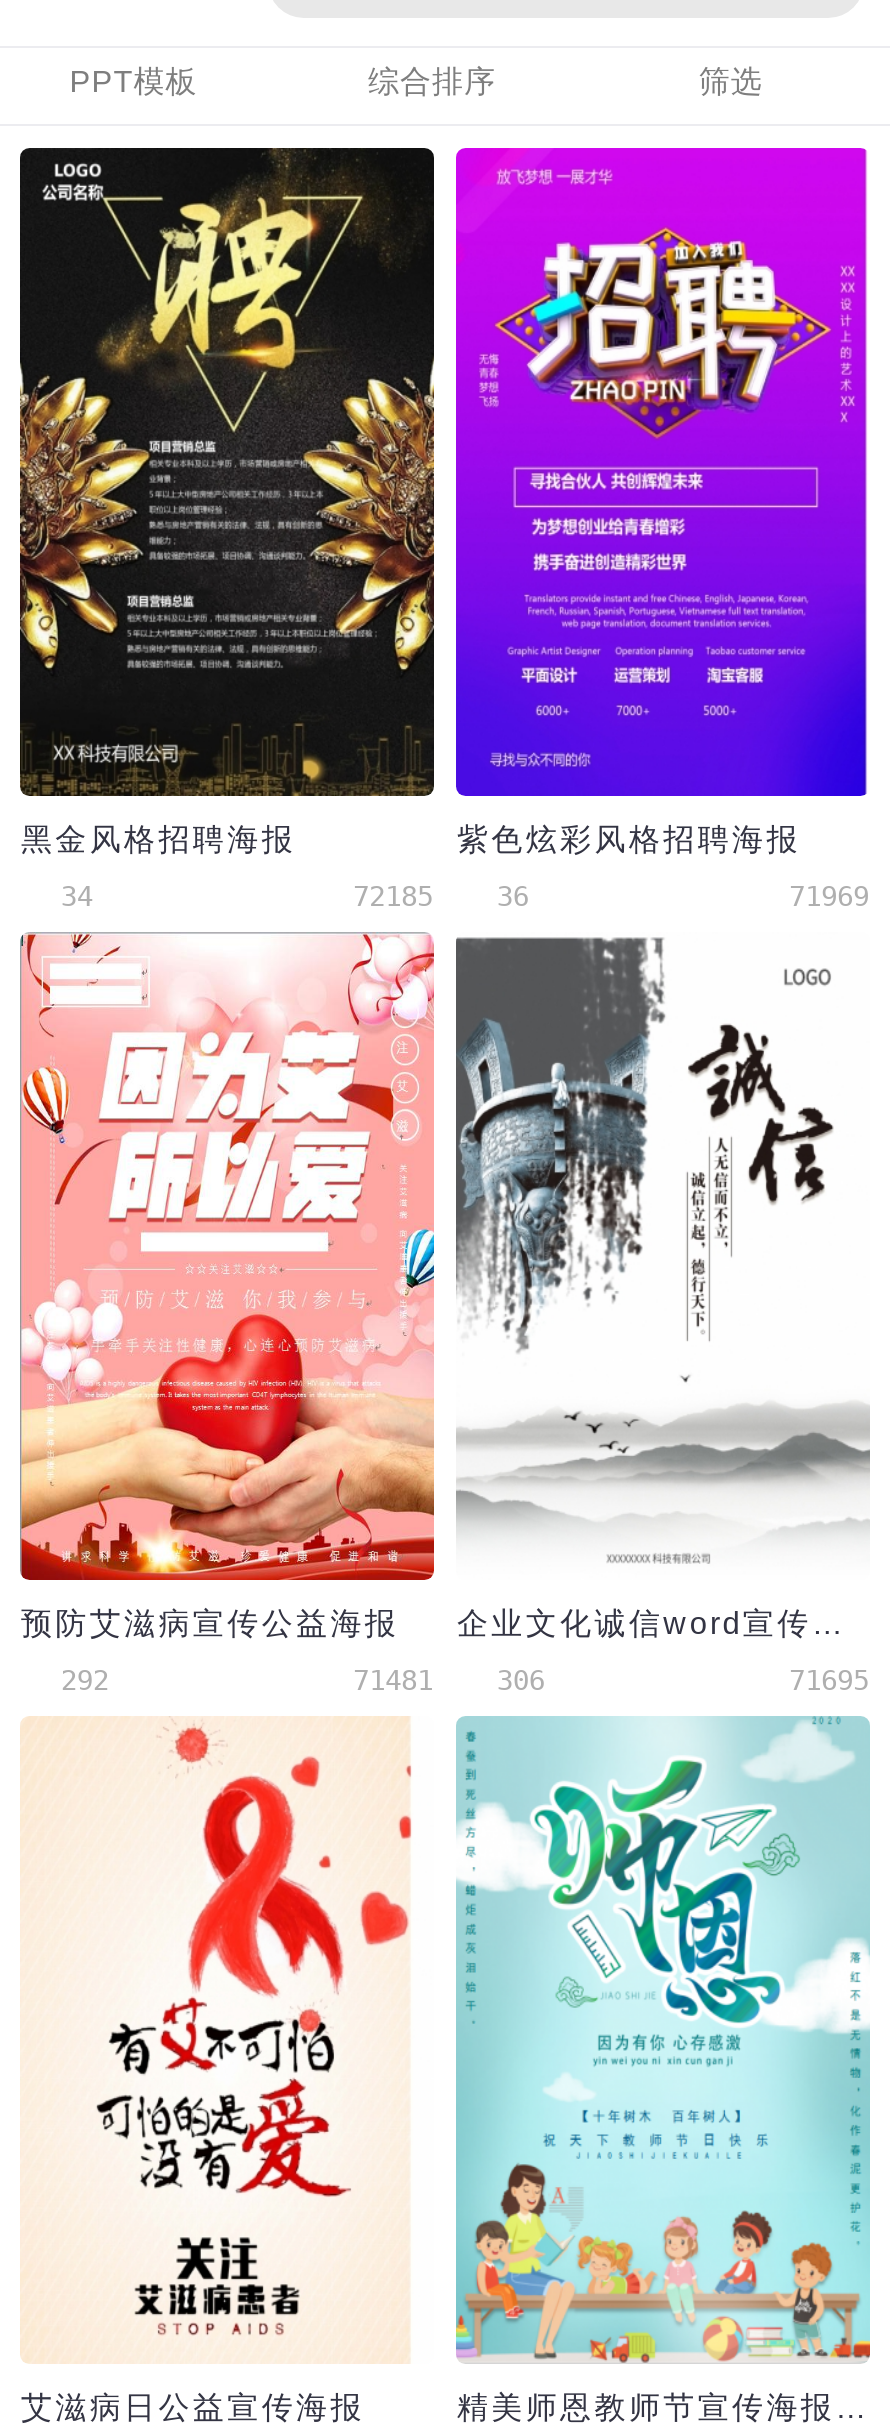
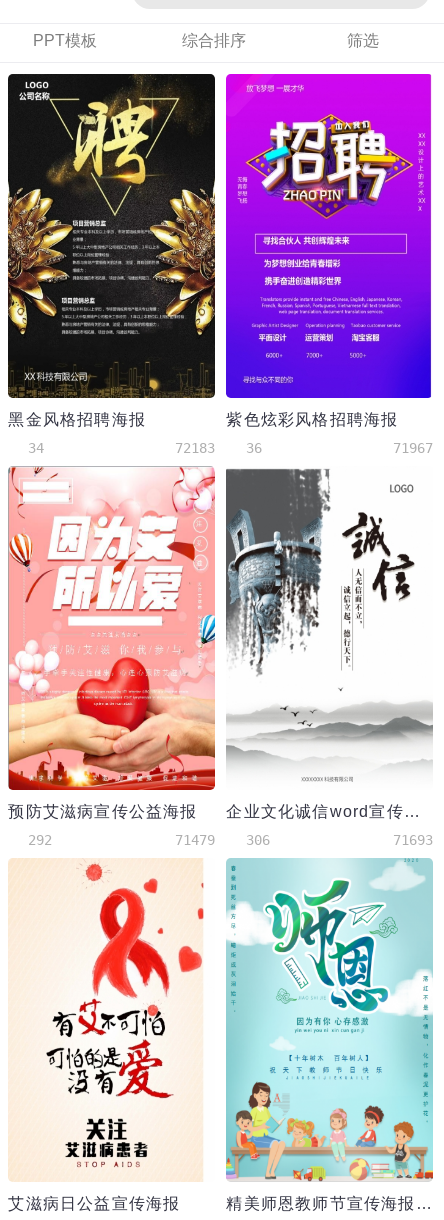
[353,881,529,913] 72185 36 -> [174,440,262,456] 72183 36
[789,881,869,913] 71969 -> [392,440,432,456] 71967
[353,1664,545,1696] 71481 306 -> [174,832,270,848] 71479 306
[789,1664,869,1696] 71695 -> [392,832,432,848] 71693

